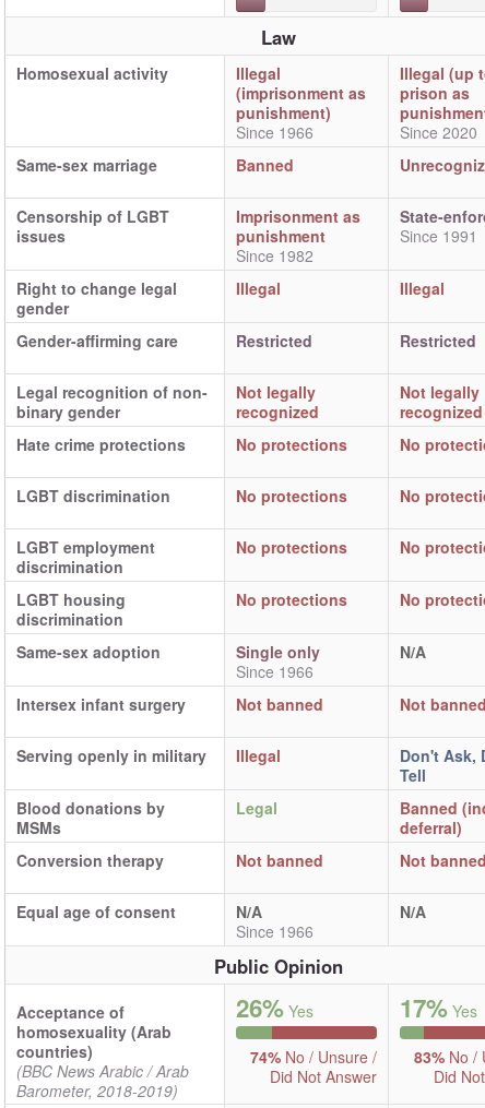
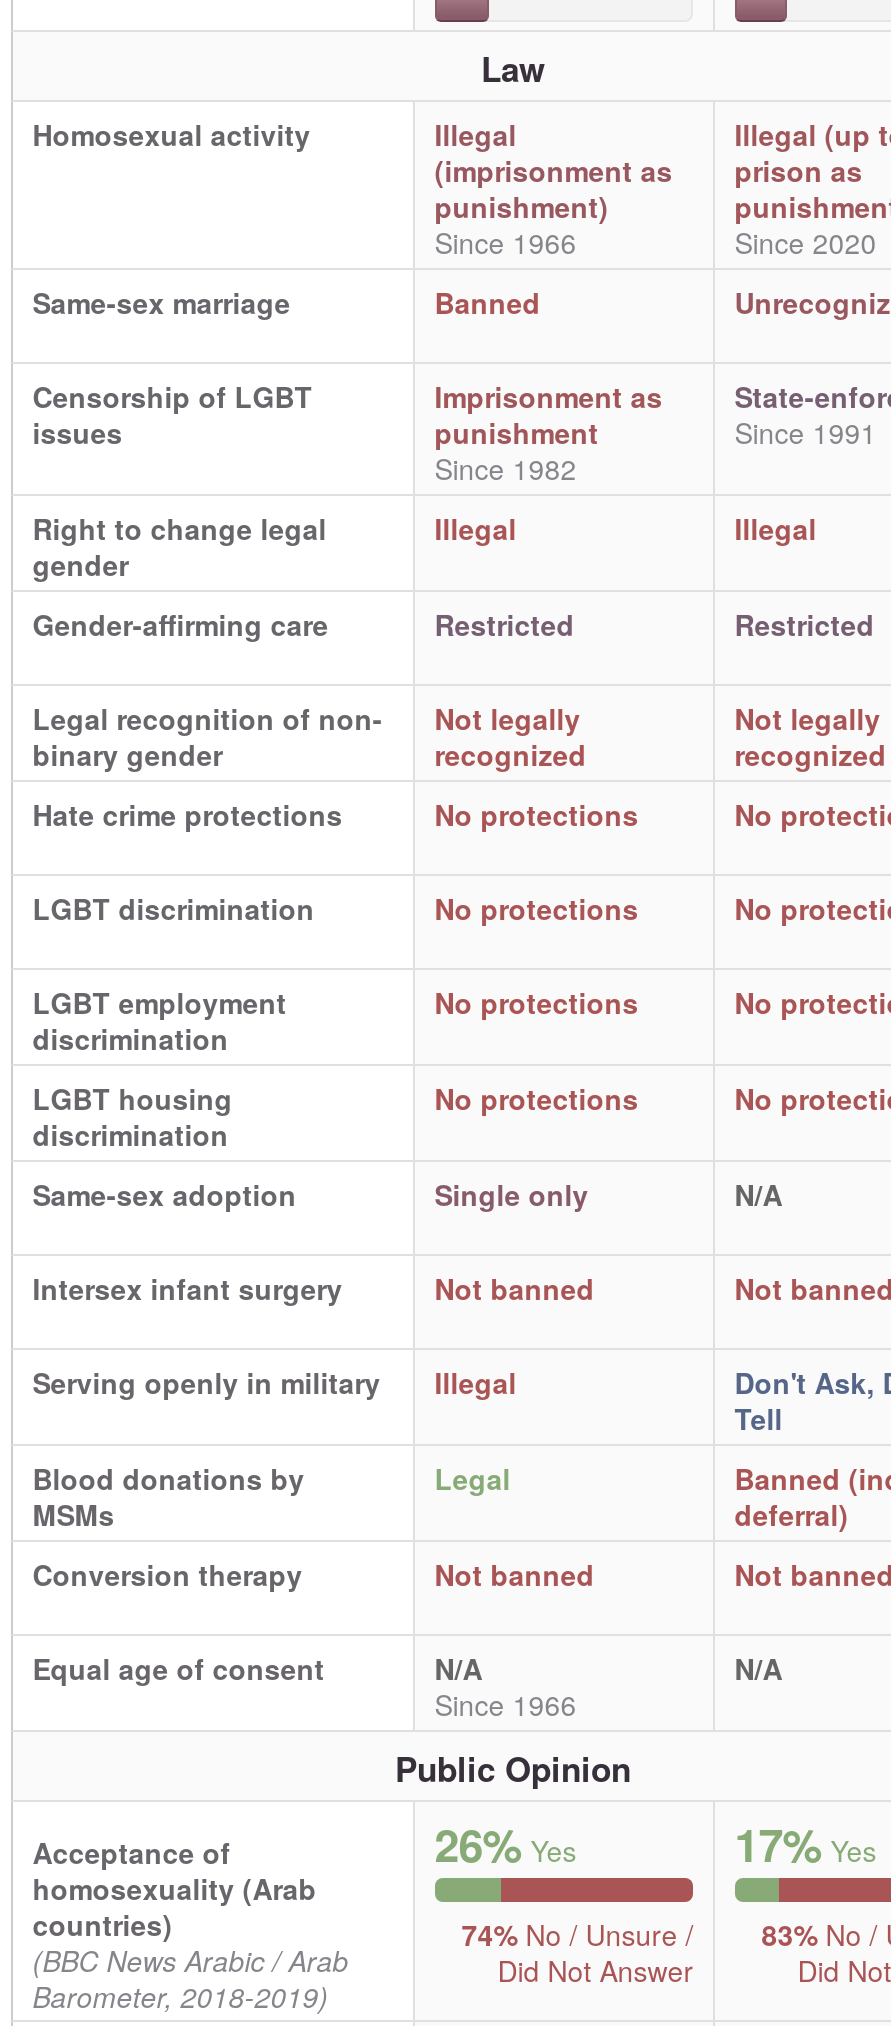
[236,660,313,682] Since 1966 -> none

